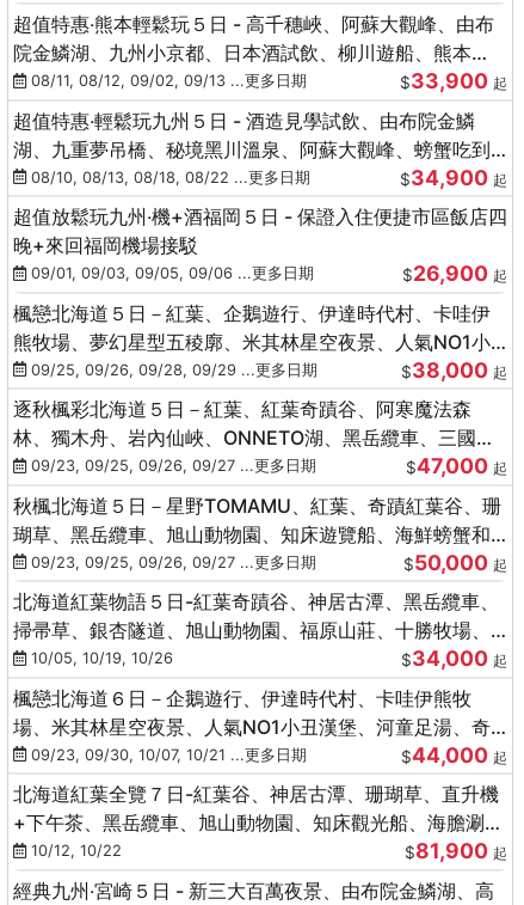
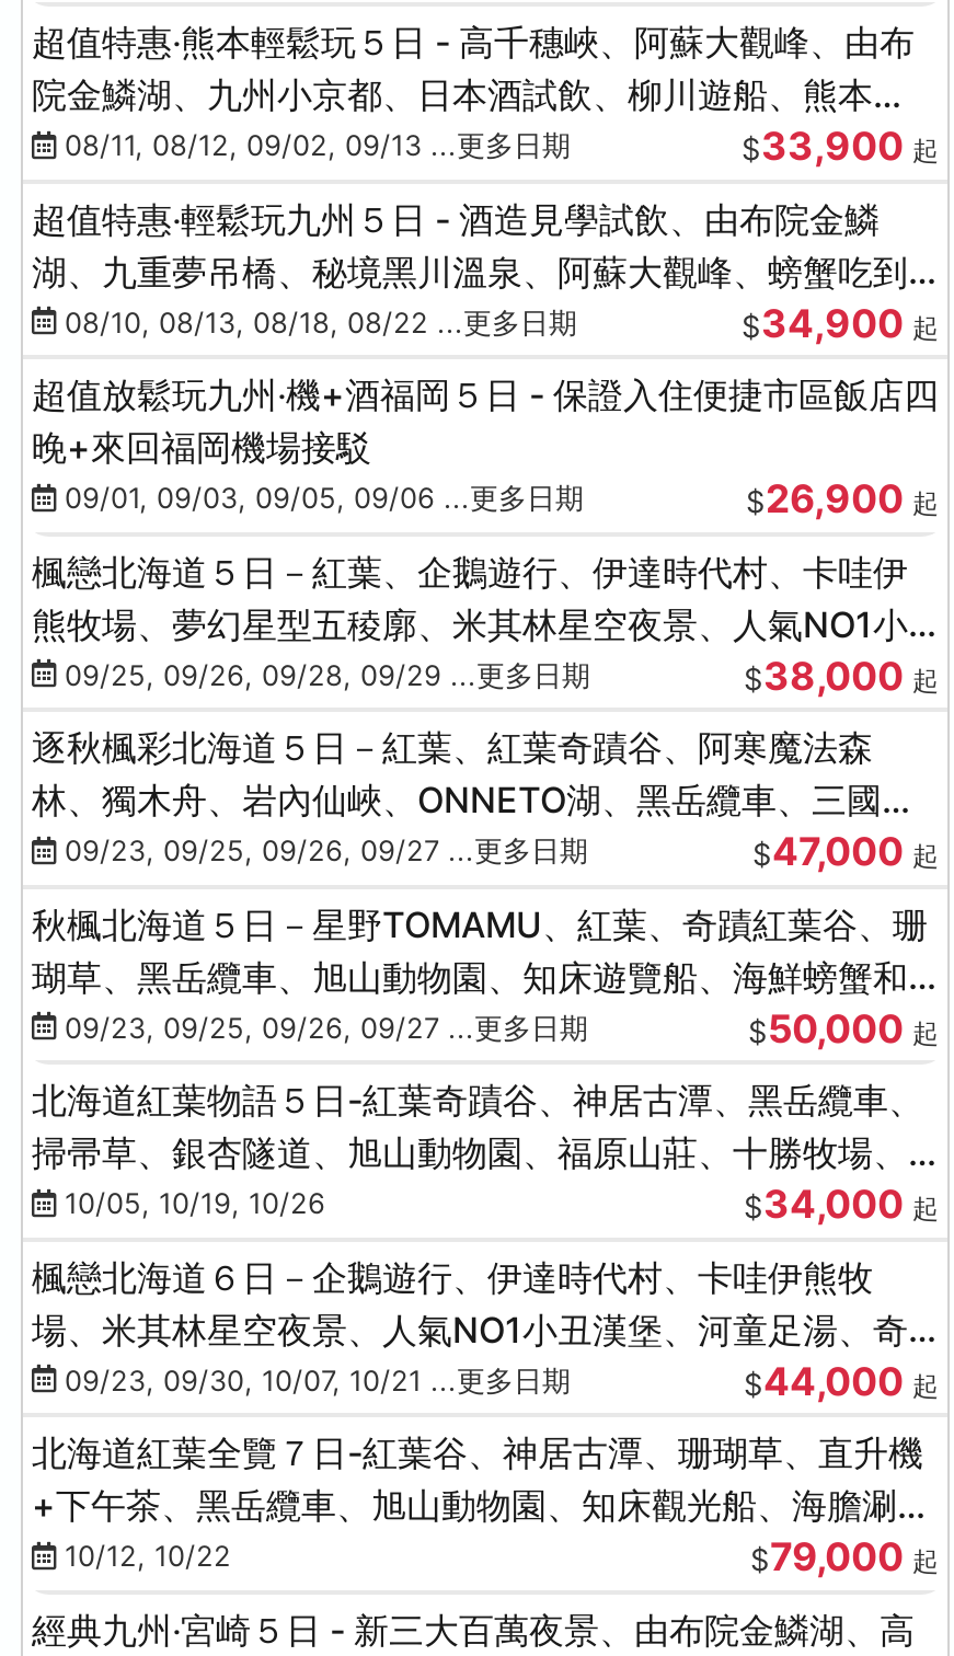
[405,838,507,863] $81,900 起 -> [750,1533,939,1579] $79,000 起

